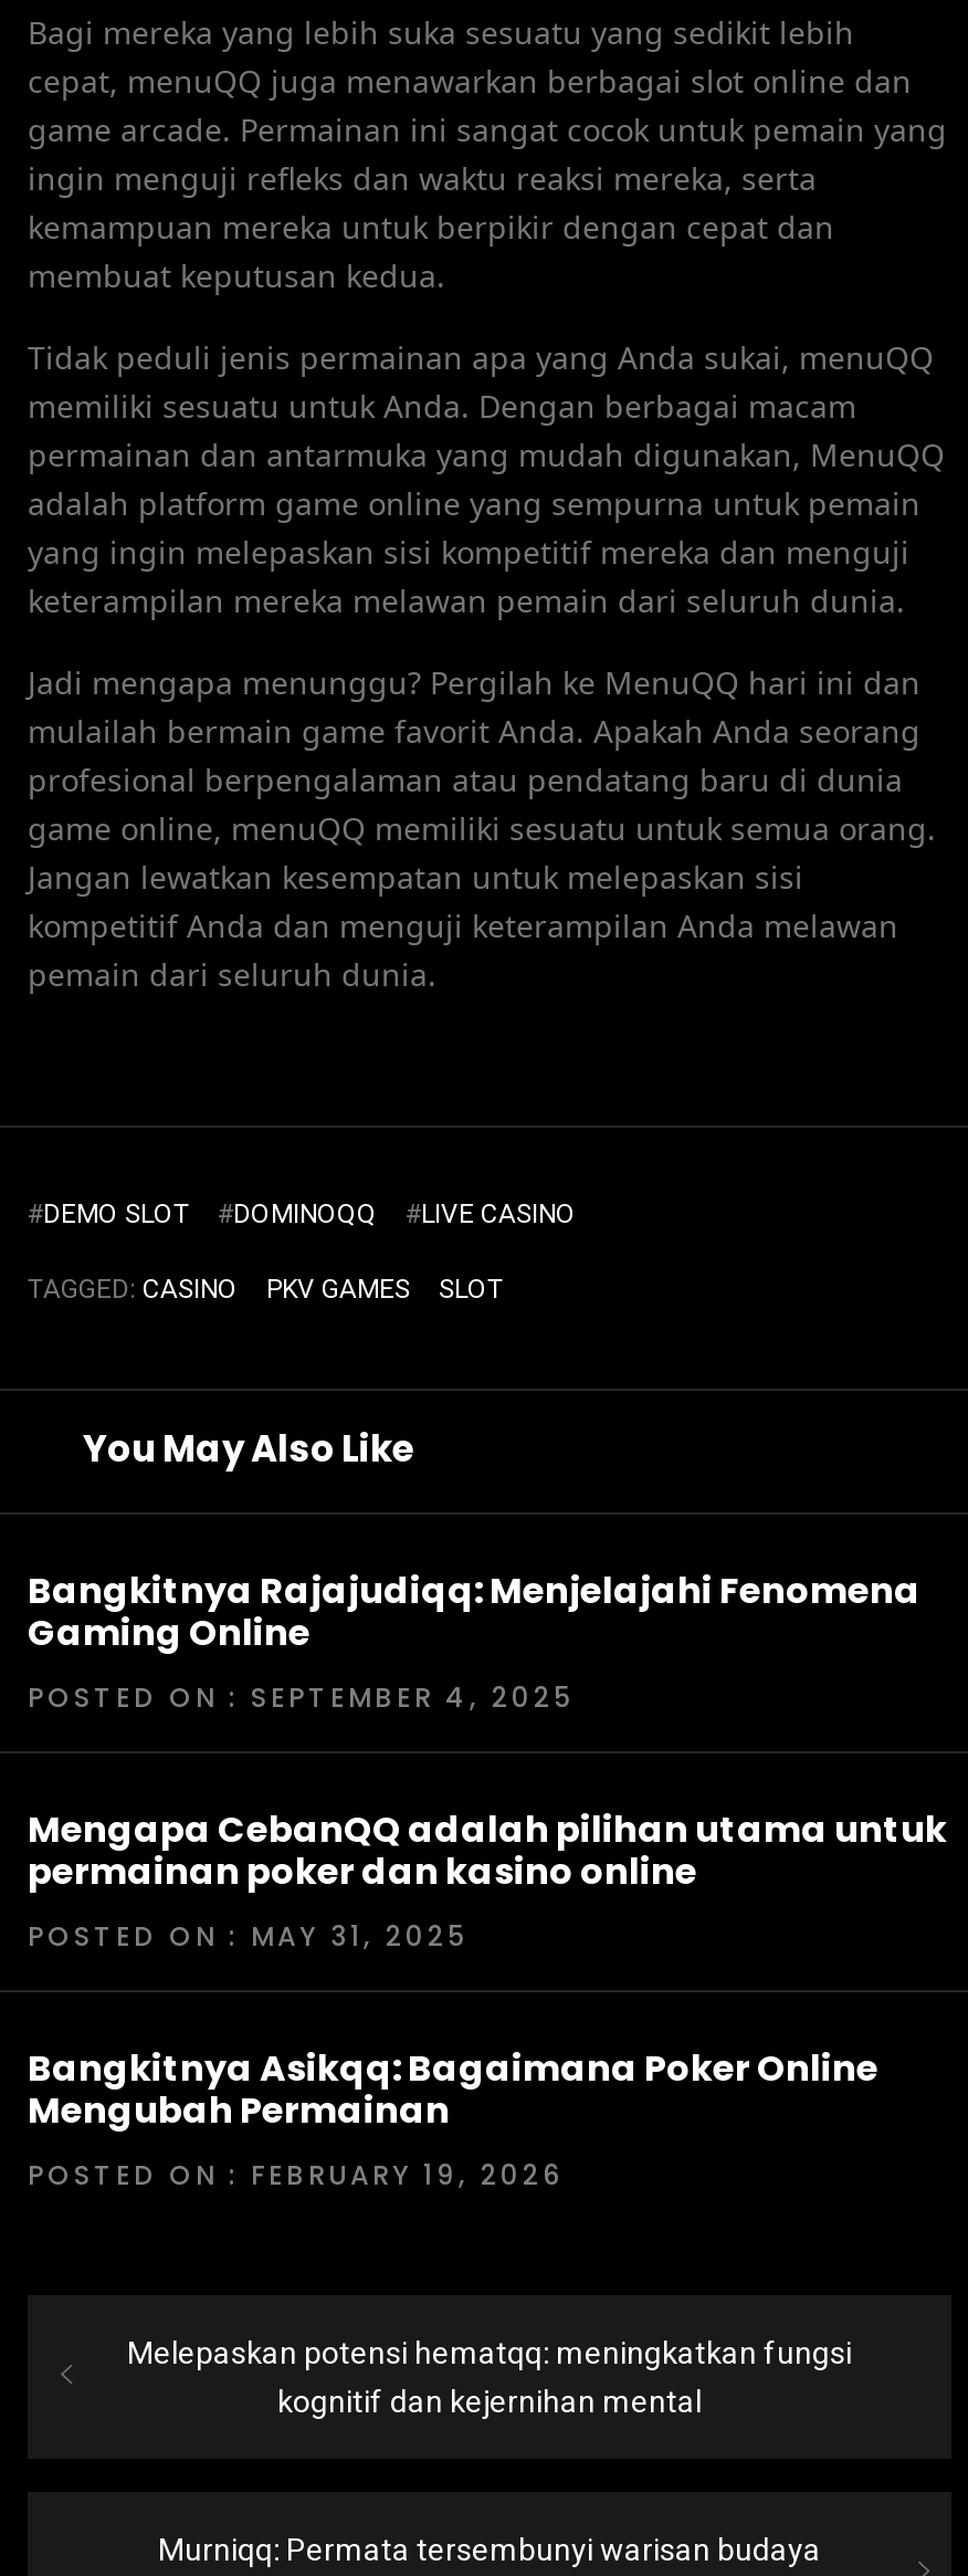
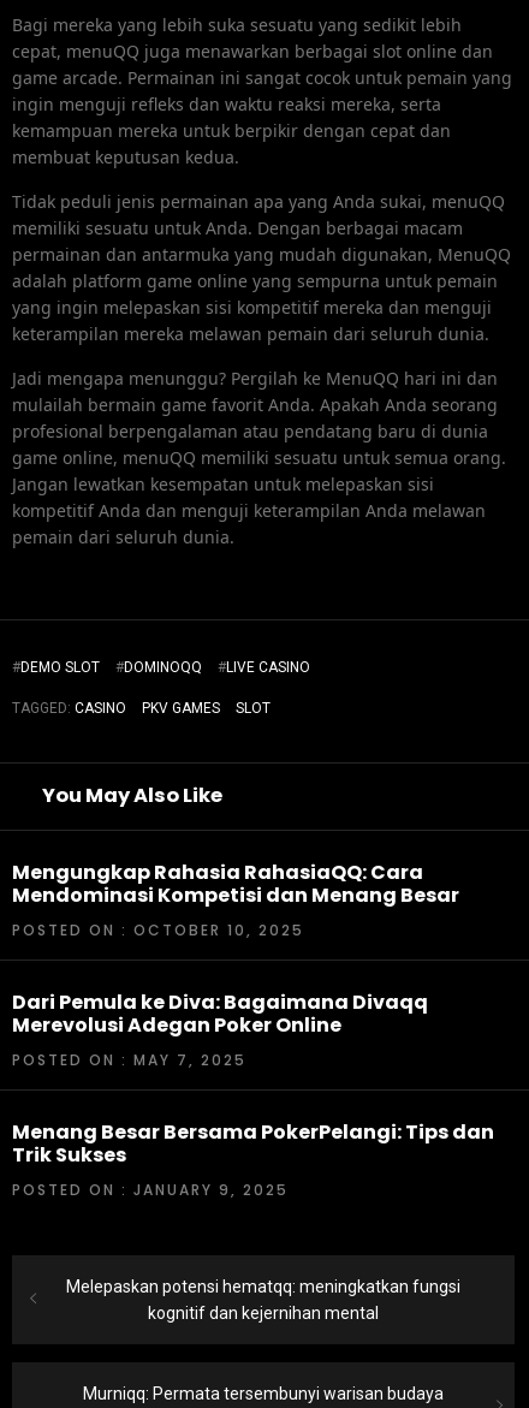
[28,1565,920,1715] Bangkitnya Rajajudiqq: Menjelajahi Fenomena | Gaming Online | POSTED ON : SEPTEMBER 4, 2025 -> [12,858,459,940] Mengungkap Rahasia RahasiaQQ: Cara | Mendominasi Kompetisi dan Menang Besar | POSTED ON : OCTOBER 10, 2025
[28,1804,947,1954] Mengapa CebanQQ adalah pilihan utama untuk | permainan poker dan kasino online | POSTED ON : MAY 31, 2025 -> [12,988,428,1070] Dari Pemula ke Diva: Bagaimana Divaqq | Merevolusi Adegan Poker Online | POSTED ON : MAY 7, 2025
[28,2043,878,2193] Bangkitnya Asikqq: Bagaimana Poker Online | Mengubah Permainan | POSTED ON : FEBRUARY 19, 2026 -> [12,1118,494,1200] Menang Besar Bersama PokerPelangi: Tips dan | Trik Sukses | POSTED ON : JANUARY 9, 2025

